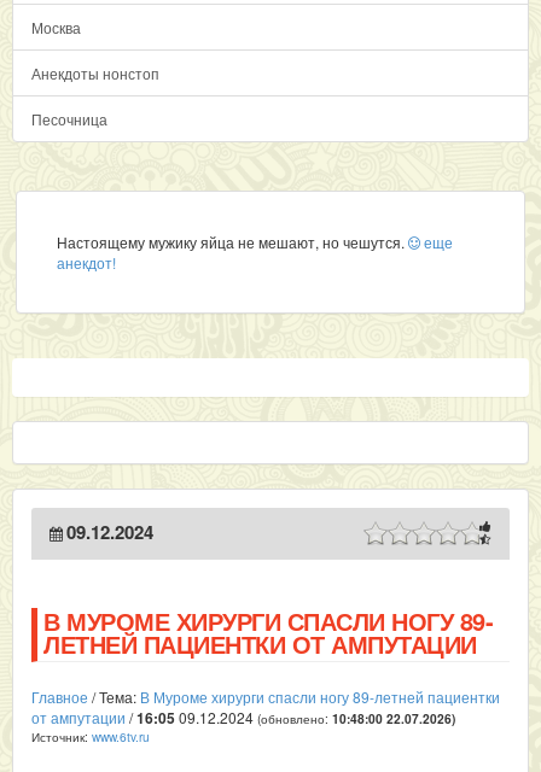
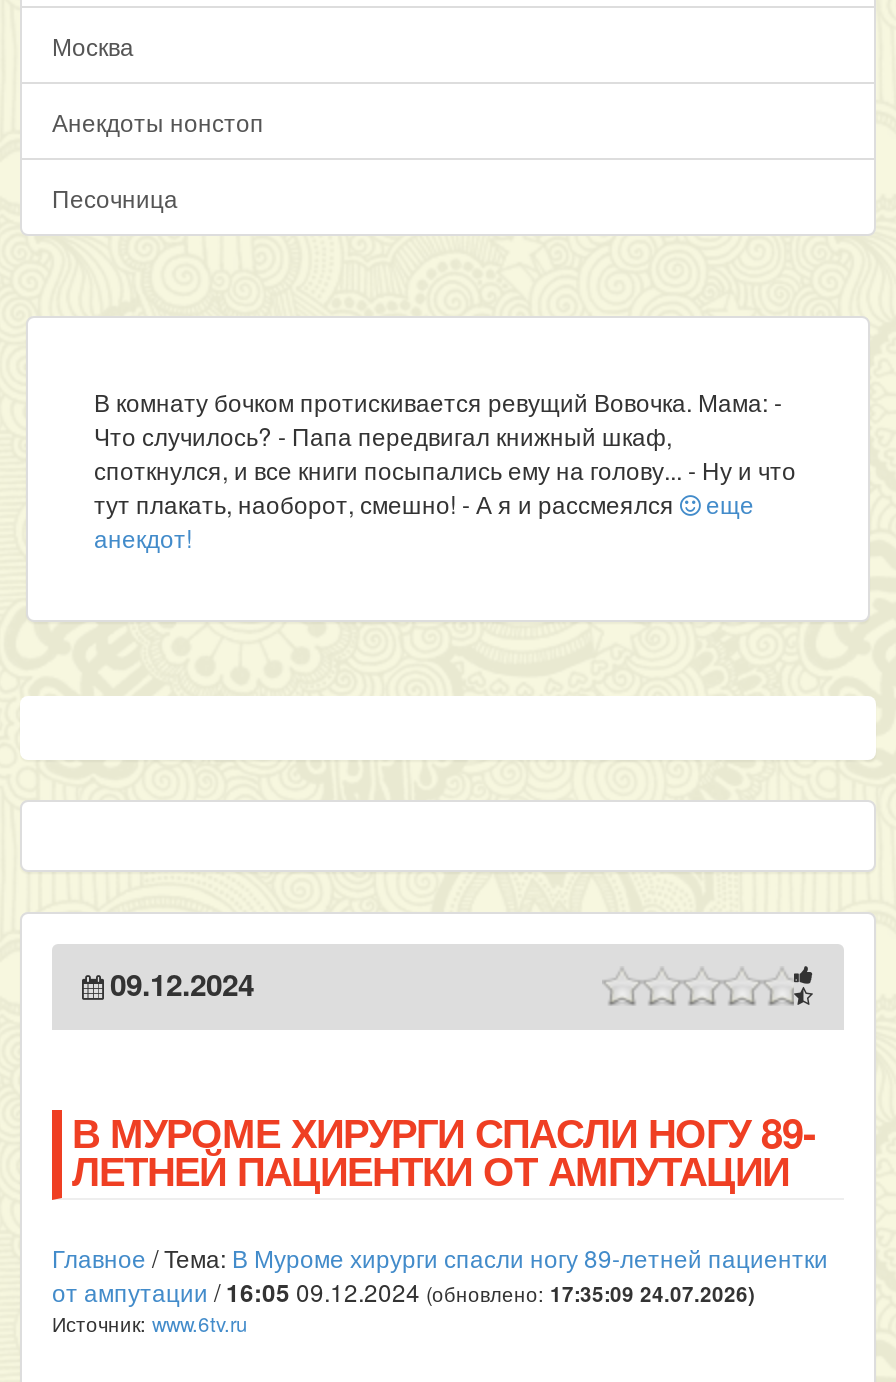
[57,232,453,252] Настоящему мужику яйца не мешают, но чешутся. еще -> [94,384,796,520] В комнату бочком протискивается ревущий Вовочка. Мама: - | Что случилось? - Папа передвигал книжный шкаф, | споткнулся, и все книги посыпались ему на голову... - Ну и что | тут плакать, наоборот, смешно! - А я и рассмеялся еще
[31,707,455,729] от ампутации /16:05 09.12.2024 (обновлено: 10:48:00 22.07.2026) -> [52,1274,754,1310] от ампутации /16:05 09.12.2024 (обновлено: 17:35:09 24.07.2026)

